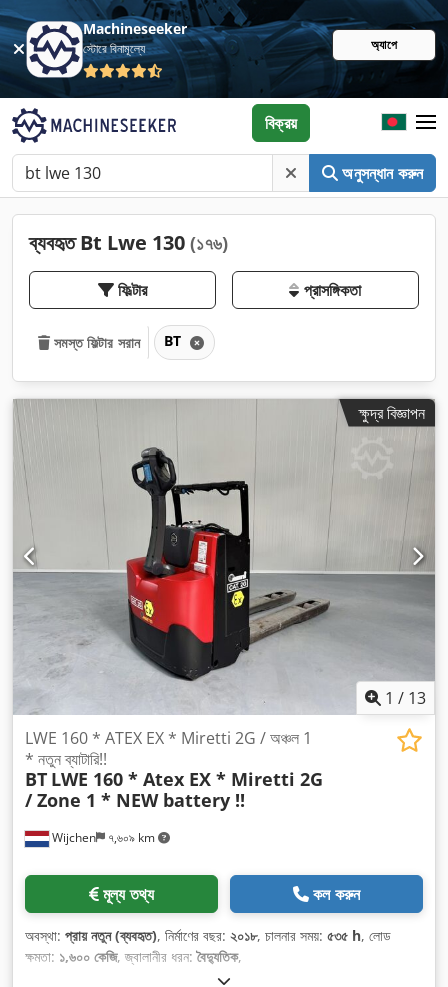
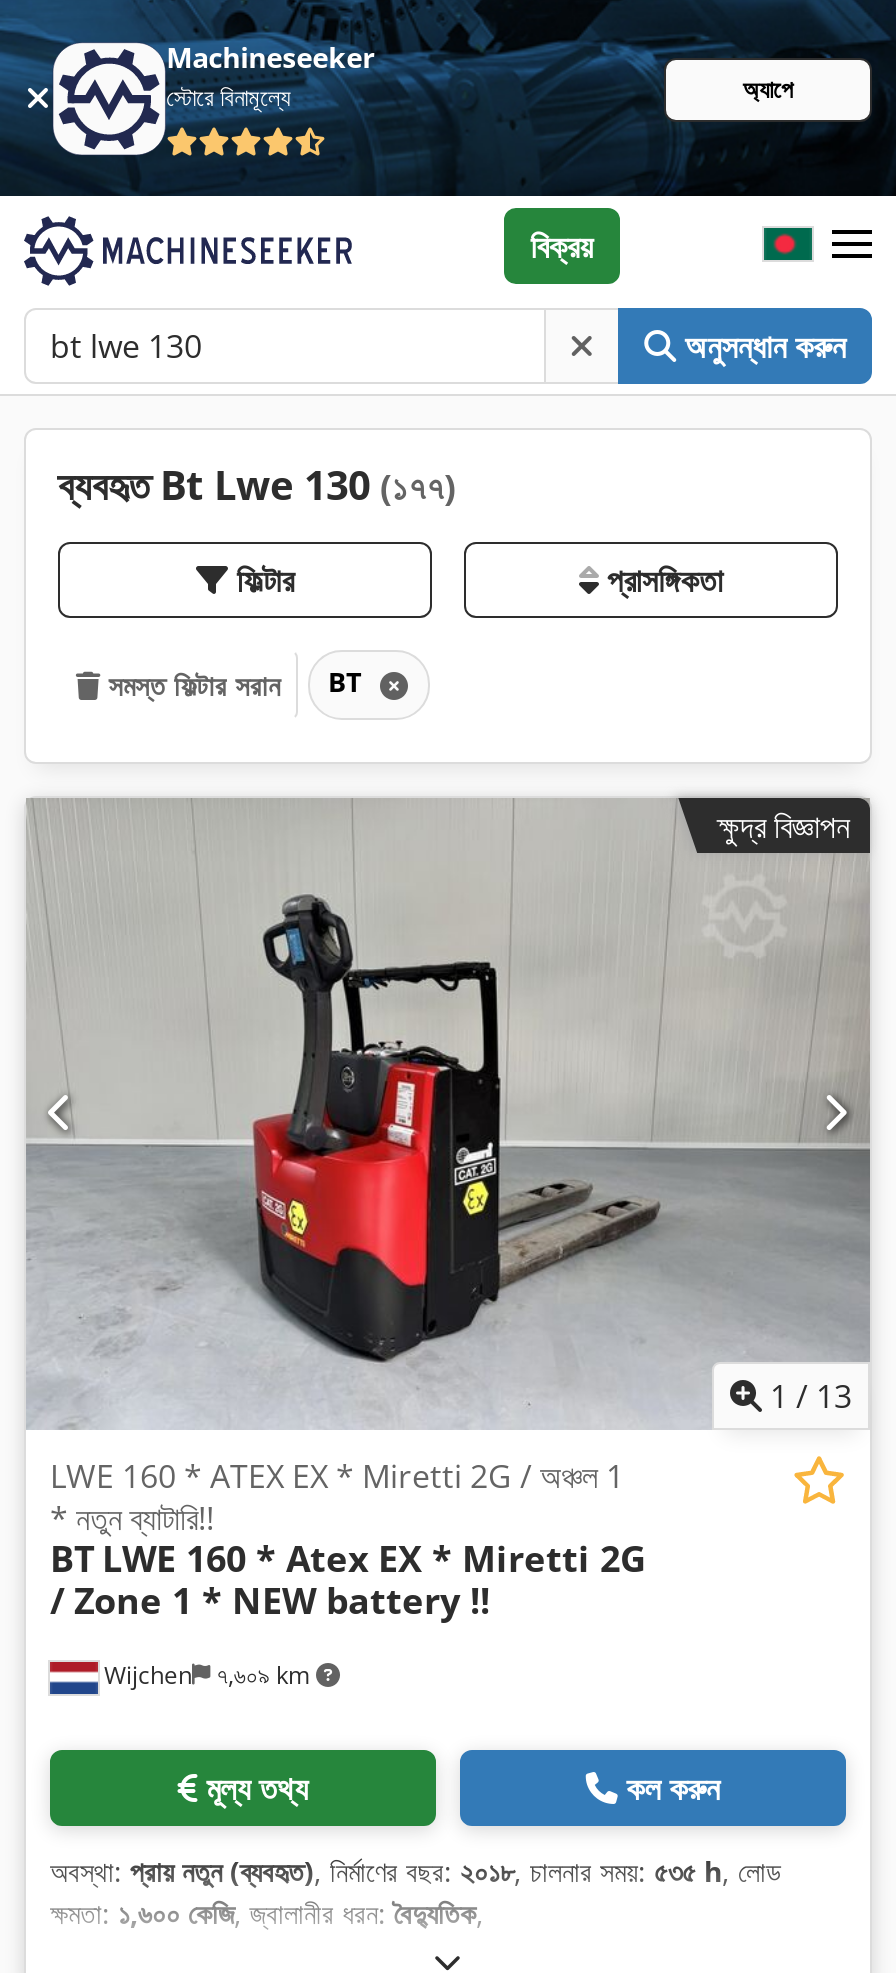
[29,229,228,256] ব্যবহৃত Bt Lwe 130 (১৭৬) -> [58,458,456,512] ব্যবহৃত Bt Lwe 130 (১৭৭)

